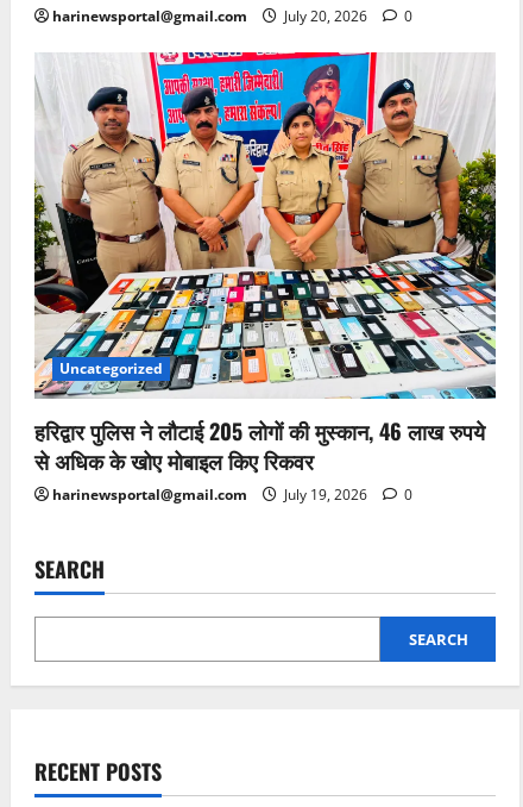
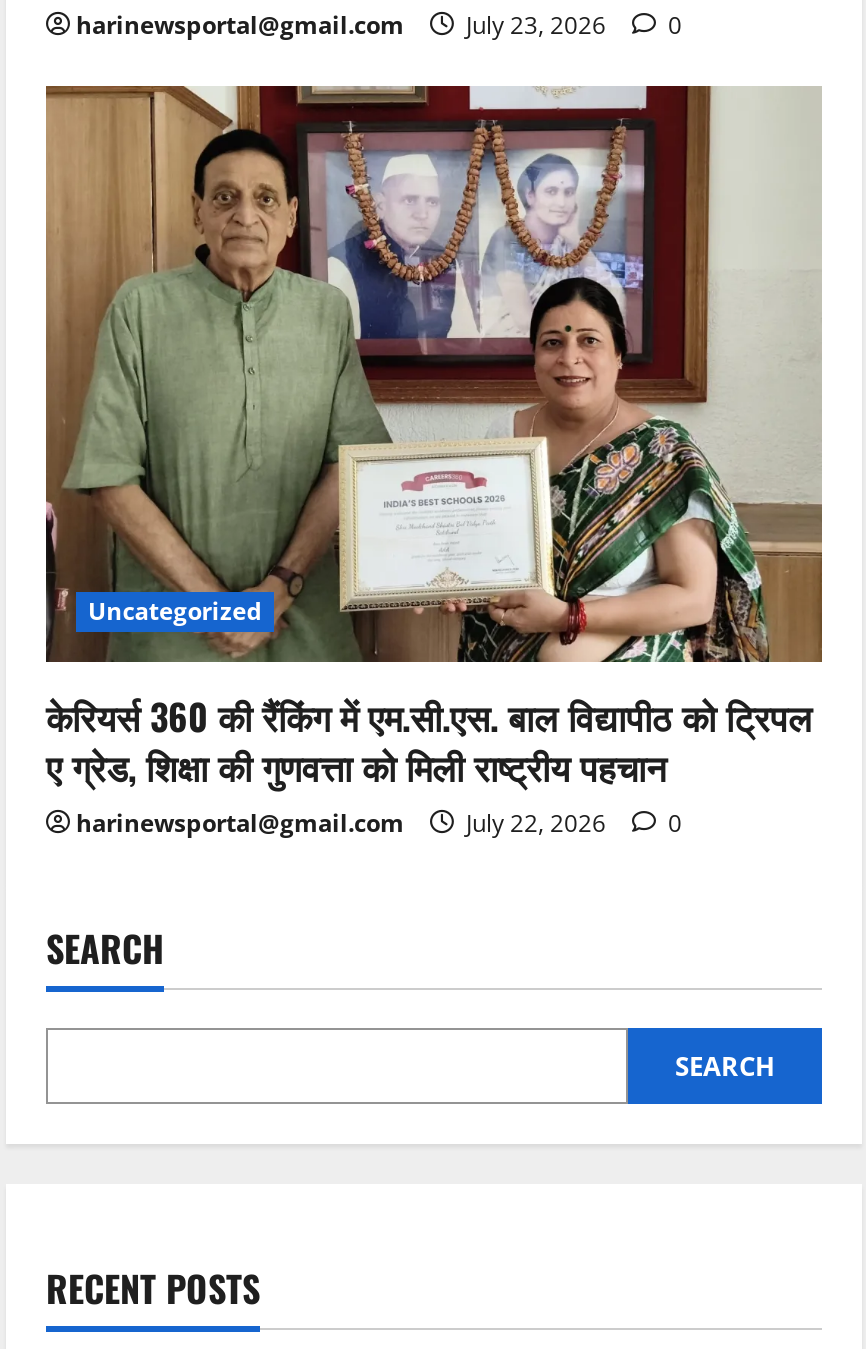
[52,6,412,26] harinewsportal@gmail.com July 20, 2026 0 -> [76,9,682,43] harinewsportal@gmail.com July 23, 2026 0
[33,51,497,476] [image] | हरिद्वार पुलिस ने लौटाई 205 लोगों की मुस्कान, 46 लाख रुपये | से अधिक के खोए मोबाइल किए रिकवर -> [44,85,824,792] [image] | केरियर्स 360 की रैंकिंग में एम.सी.एस. बाल विद्यापीठ को ट्रिपल | ए ग्रेड, शिक्षा की गुणवत्ता को मिली राष्ट्रीय पहचान
[52,484,412,505] harinewsportal@gmail.com July 19, 2026 0 -> [76,806,682,840] harinewsportal@gmail.com July 22, 2026 0

